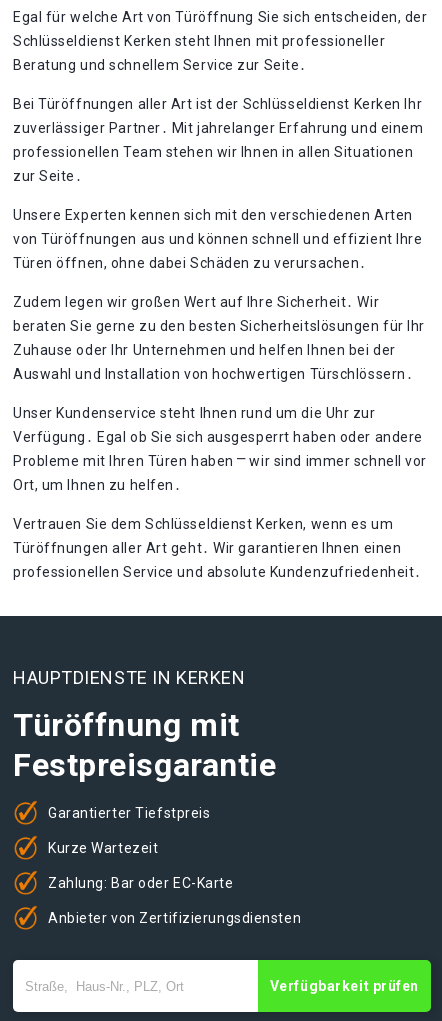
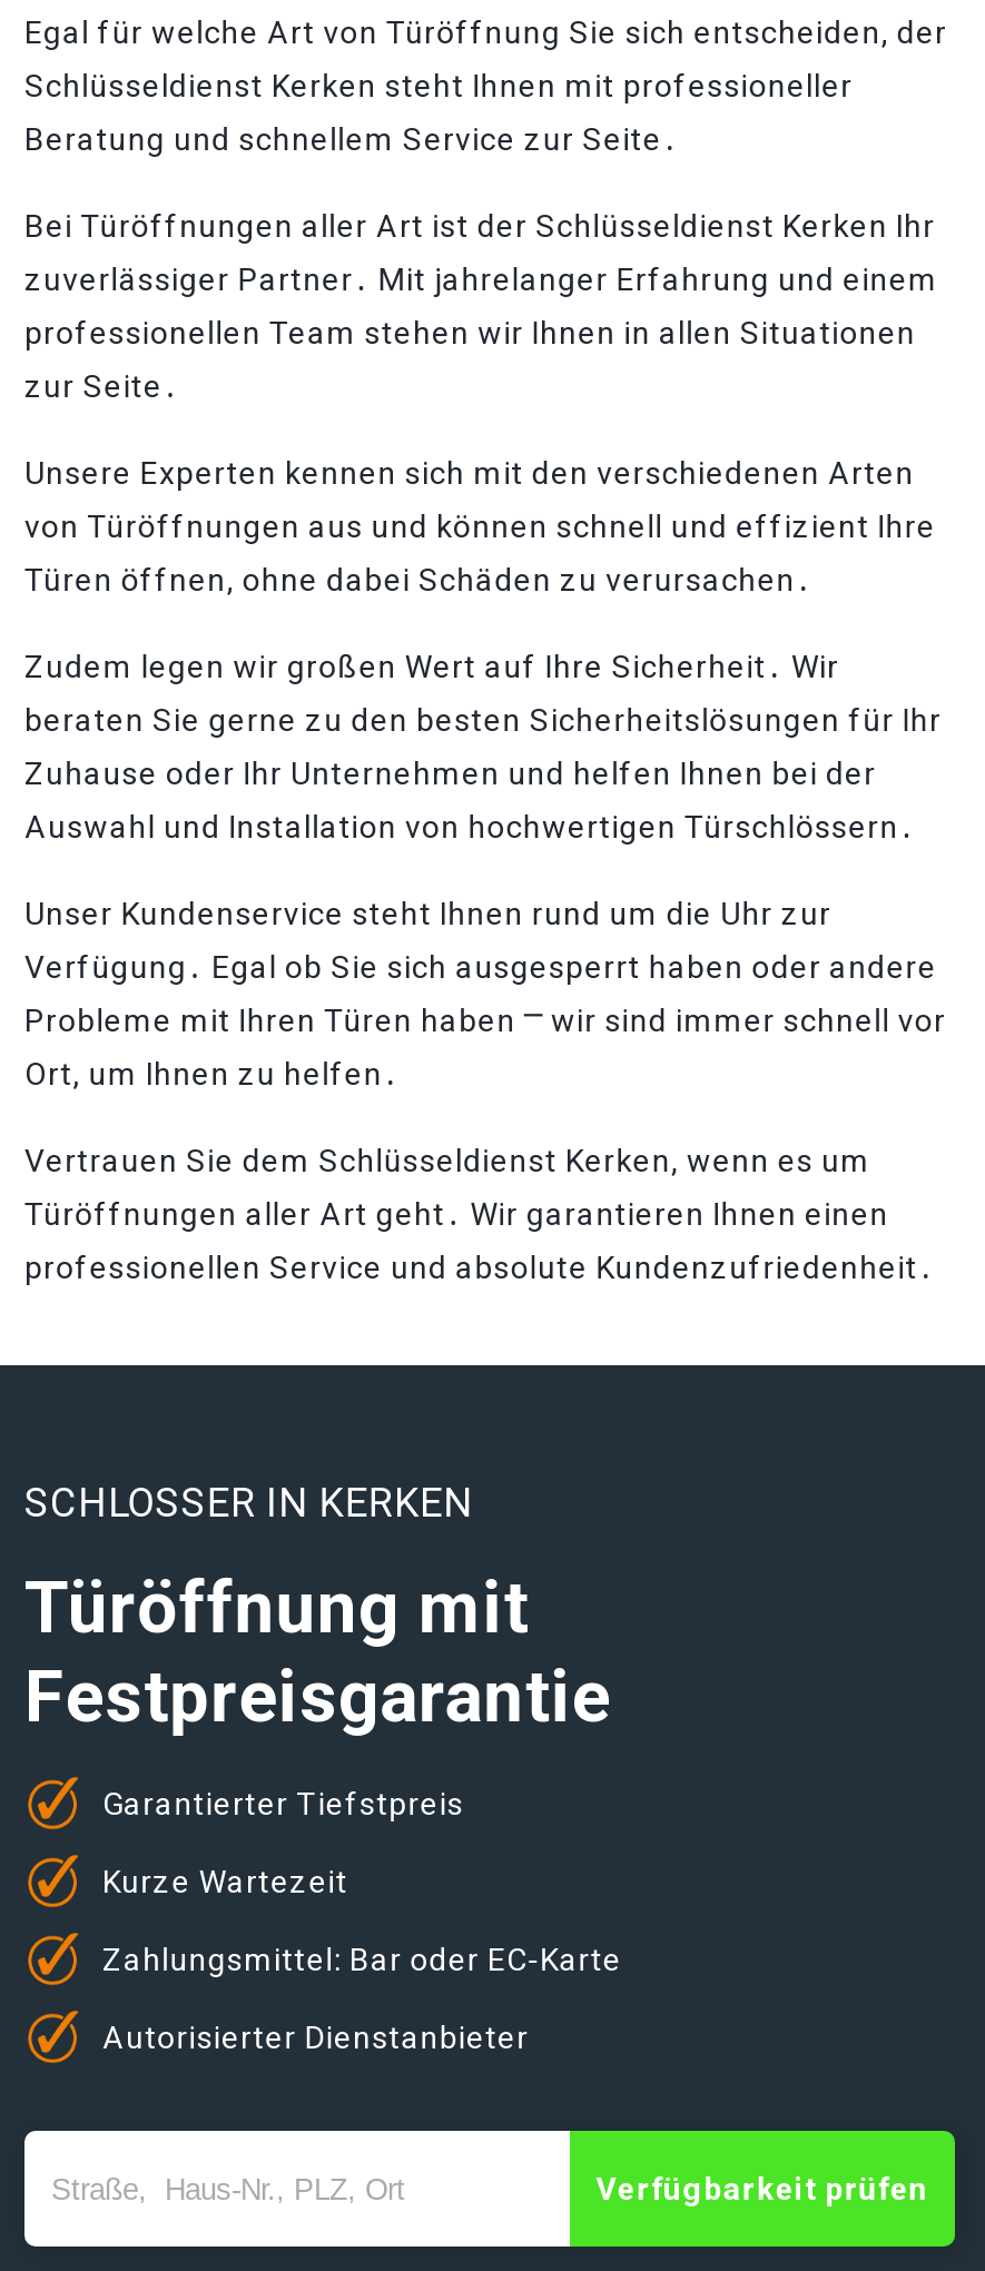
[13,667,245,688] HAUPTDIENSTE IN KERKEN -> [24,1479,473,1525] SCHLOSSER IN KERKEN
[48,874,234,890] Zahlung: Bar oder EC-Karte -> [102,1941,622,1976] Zahlungsmittel: Bar oder EC-Karte
[48,909,301,925] Anbieter von Zertifizierungsdiensten -> [102,2018,529,2054] Autorisierter Dienstanbieter

